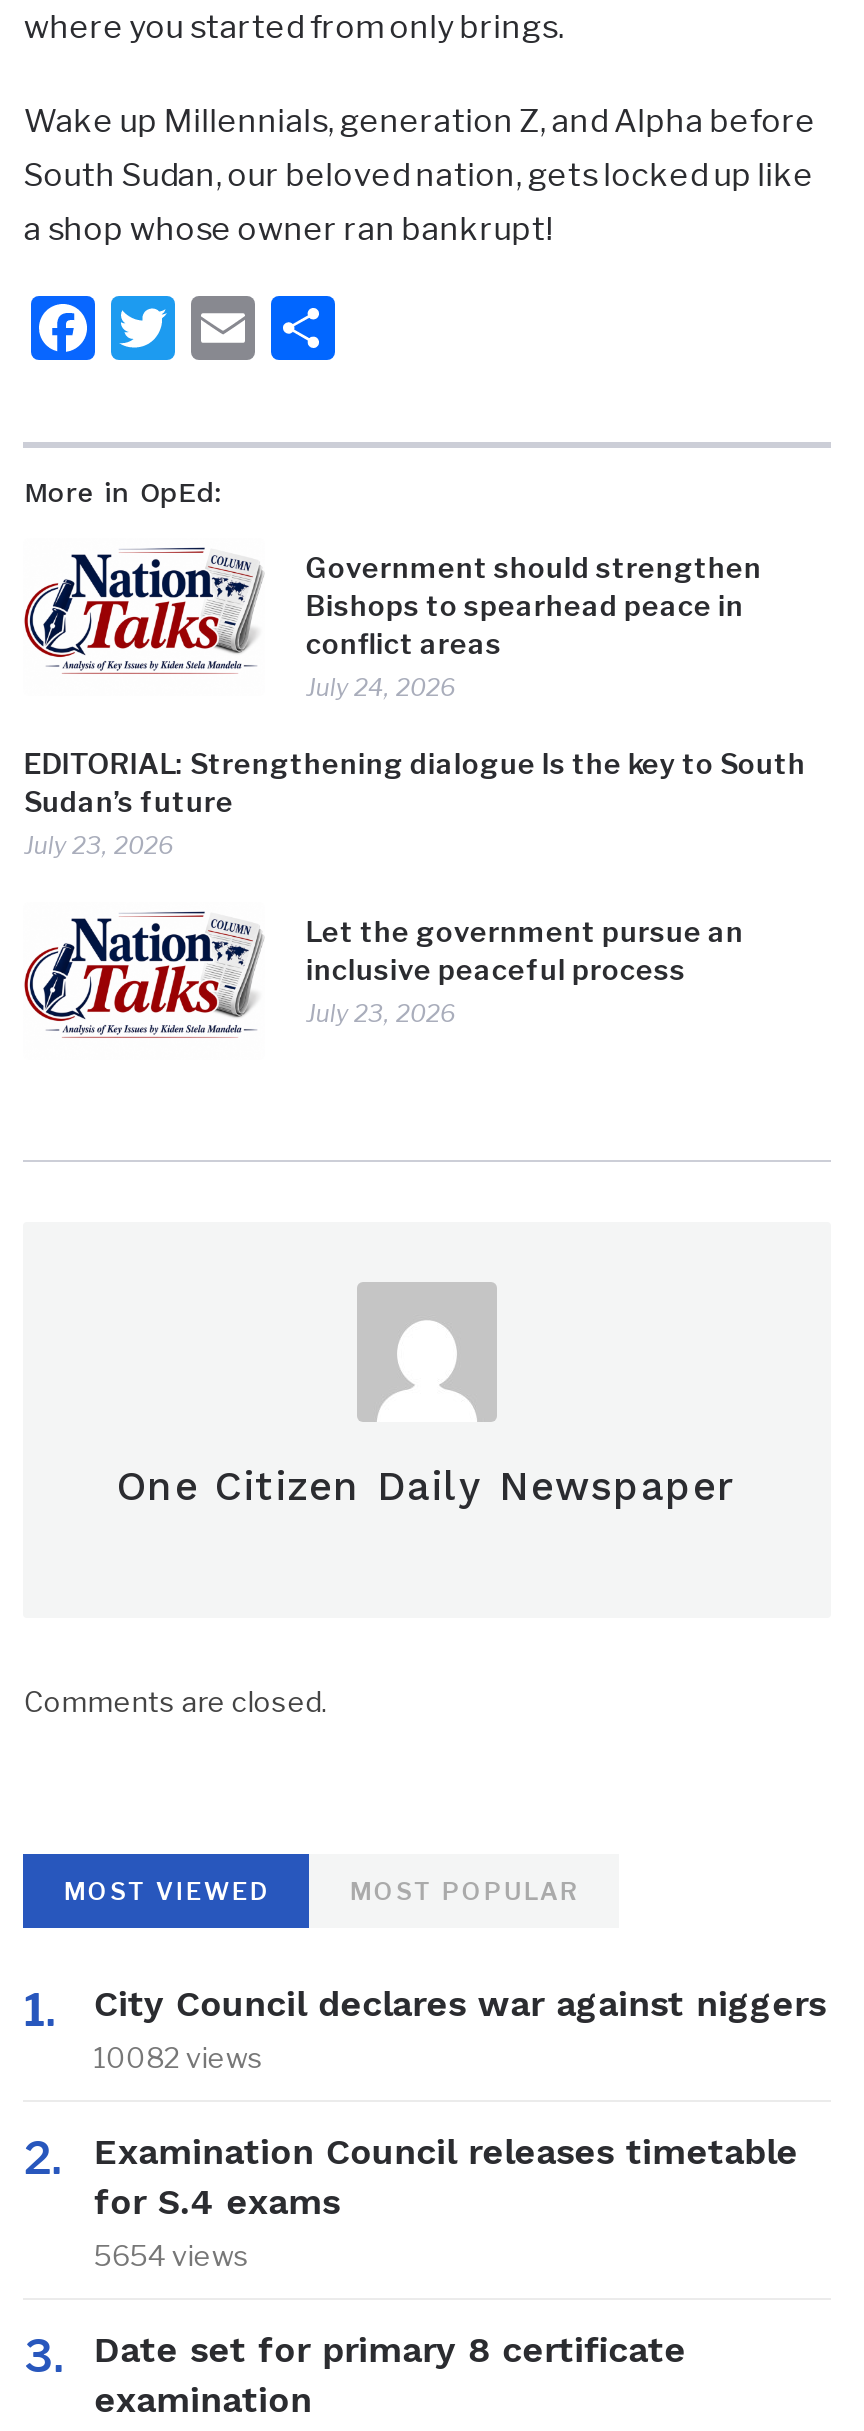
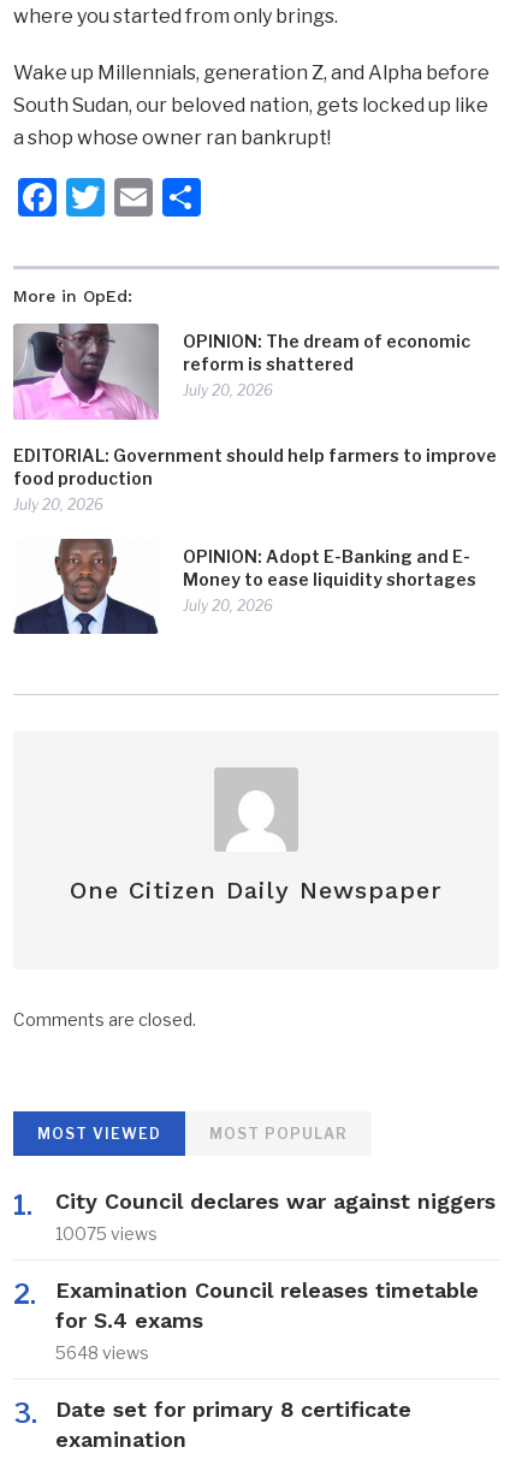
[23,546,762,702] [image] | Government should strengthen | Bishops to spearhead peace in | conflict areas | July 24, 2026 -> [12,322,471,421] [image] | OPINION: The dream of economic | reform is shattered | July 20, 2026
[24,746,806,860] EDITORIAL: Strengthening dialogue Is the key to South | Sudan’s future | July 23, 2026 -> [14,445,497,513] EDITORIAL: Government should help farmers to improve | food production | July 20, 2026
[23,904,744,1054] [image] | Let the government pursue an | inclusive peaceful process | July 23, 2026 -> [12,538,477,635] [image] | OPINION: Adopt E-Banking and E- | Money to ease liquidity shortages | July 20, 2026
[94,2041,264,2075] 10082 views -> [56,1223,158,1244] 10075 views
[94,2239,250,2273] 5654 views -> [56,1342,150,1363] 5648 views

